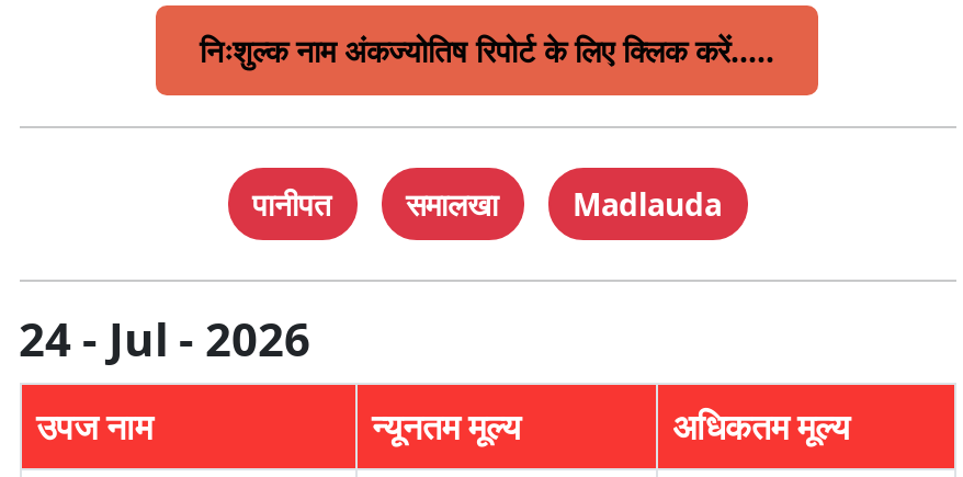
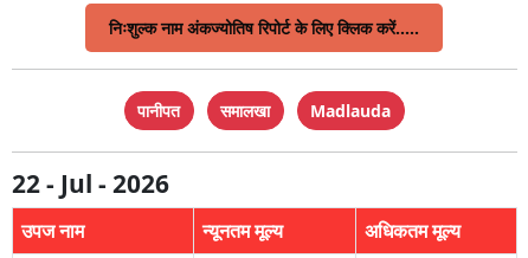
[19,308,310,369] 24 - Jul - 2026 -> [11,167,169,200] 22 - Jul - 2026

